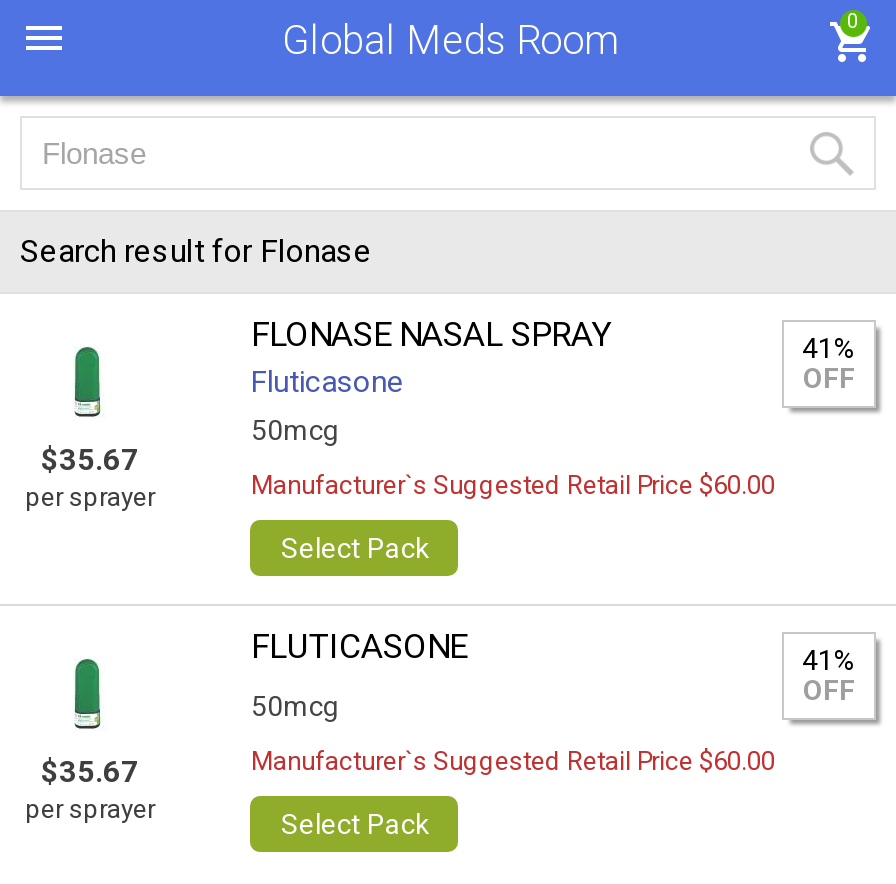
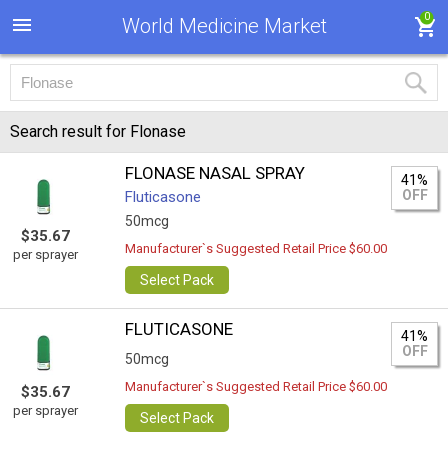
[282,16,620,64] Global Meds Room -> [122,14,327,38] World Medicine Market

